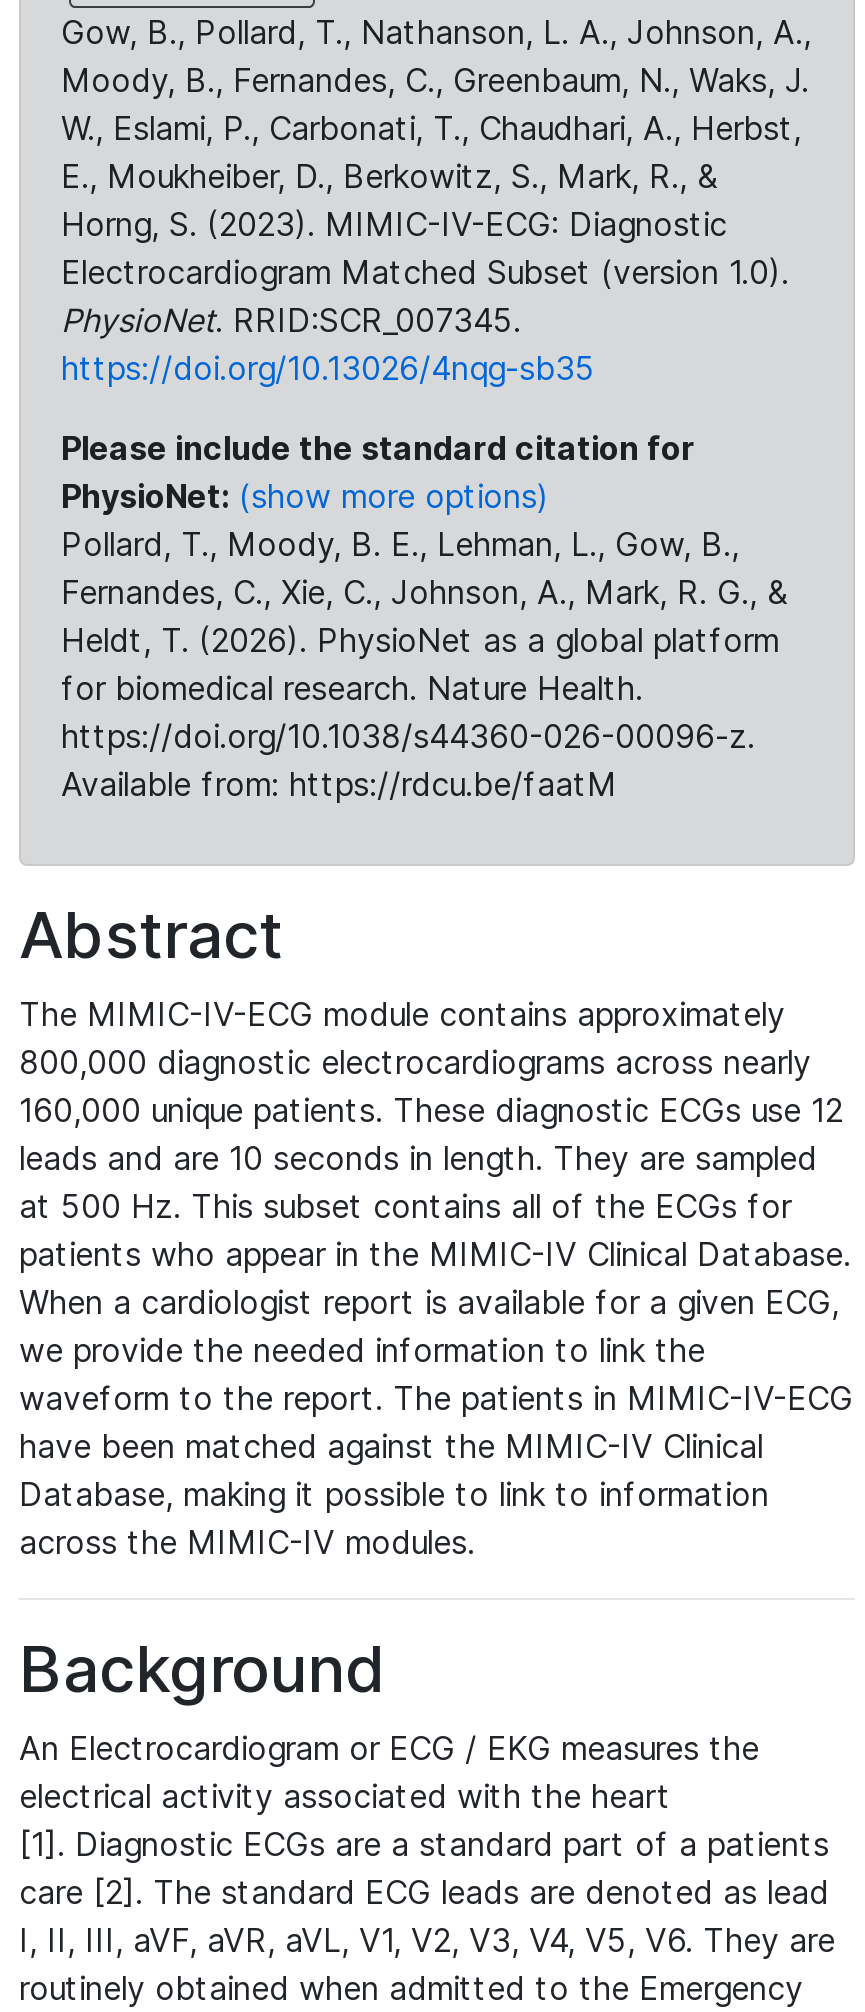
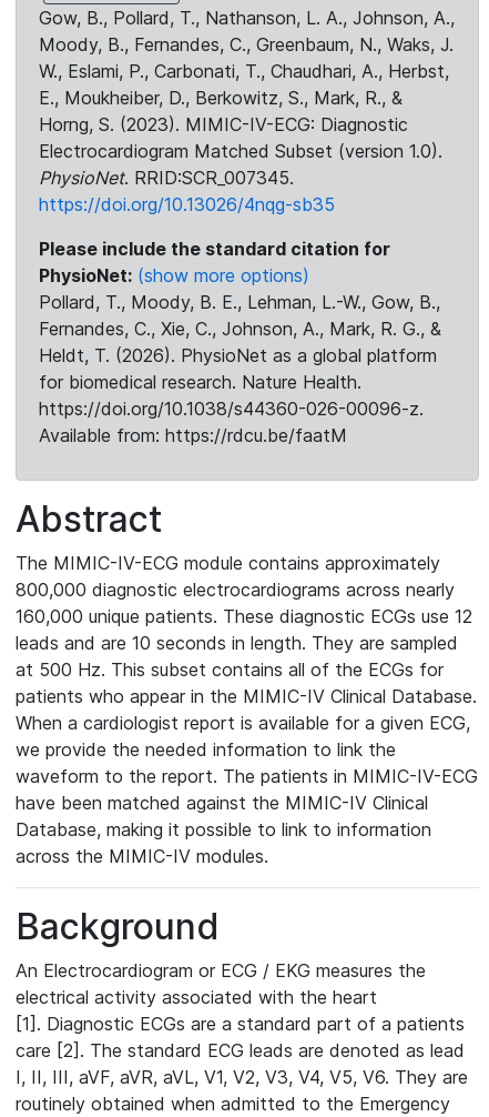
[61,524,739,564] Pollard, T., Moody, B. E., Lehman, L., Gow, B., -> [39,291,440,313] Pollard, T., Moody, B. E., Lehman, L.-W., Gow, B.,

